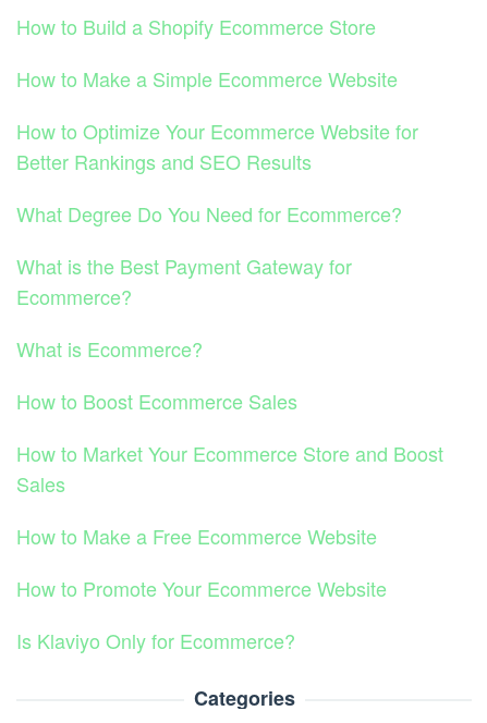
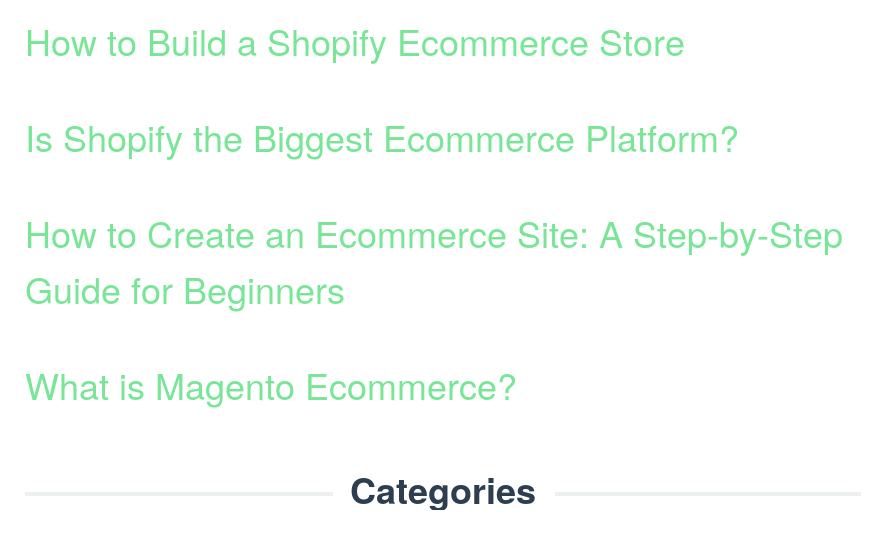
[16,64,443,654] How to Make a Simple Ecommerce Website | How to Optimize Your Ecommerce Website for | Better Rankings and SEO Results | What Degree Do You Need for Ecommerce? | What is the Best Payment Gateway for | Ecommerce? | What is Ecommerce? | How to Boost Ecommerce Sales | How to Market Your Ecommerce Store and Boost | Sales | How to Make a Free Ecommerce Website | How to Promote Your Ecommerce Website | Is Klaviyo Only for Ecommerce? -> [25,110,843,410] Is Shopify the Biggest Ecommerce Platform? | How to Create an Ecommerce Site: A Step-by-Step | Guide for Beginners | What is Magento Ecommerce?

